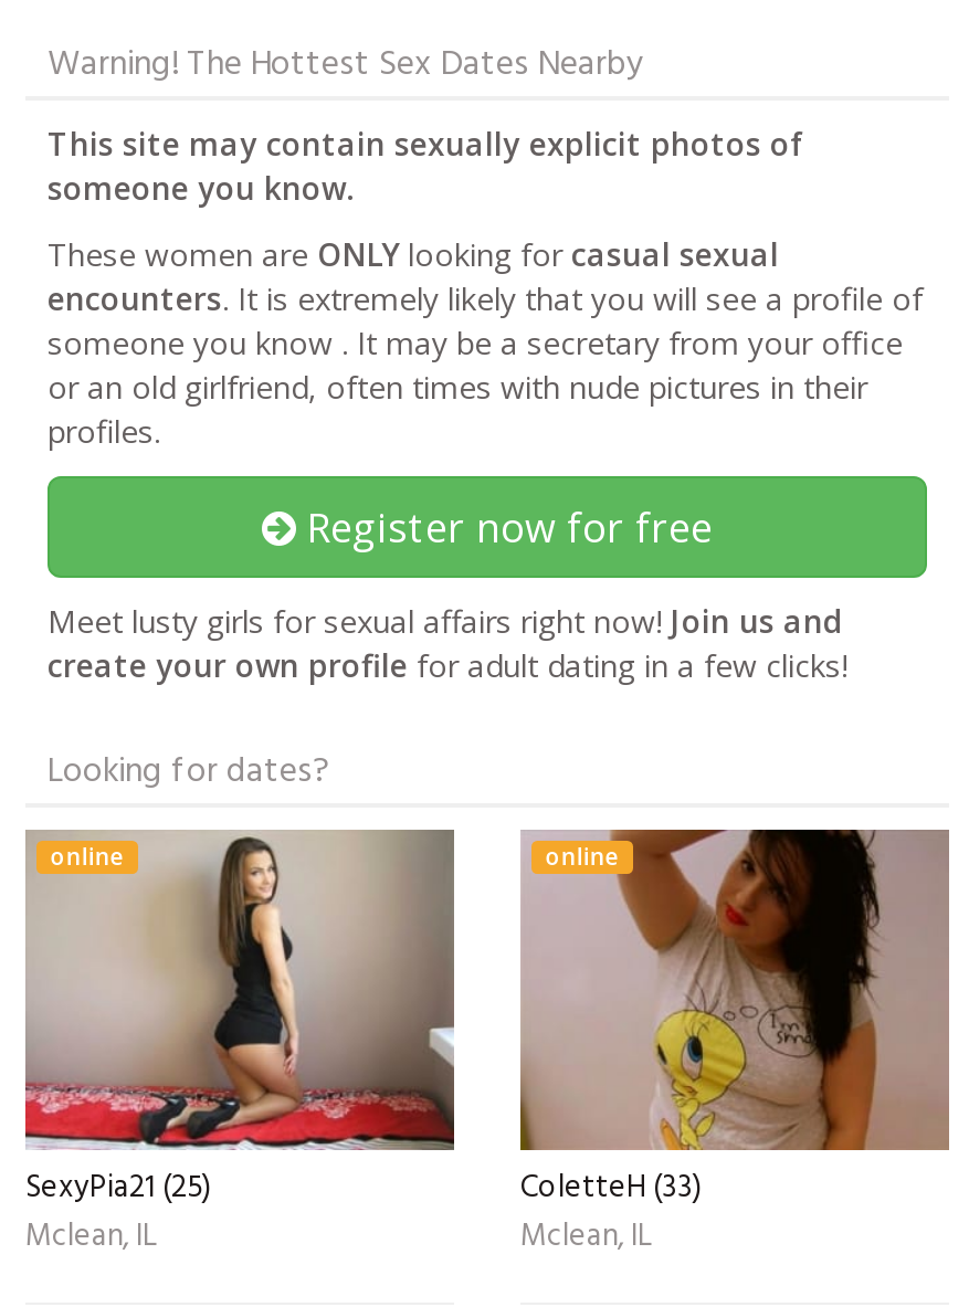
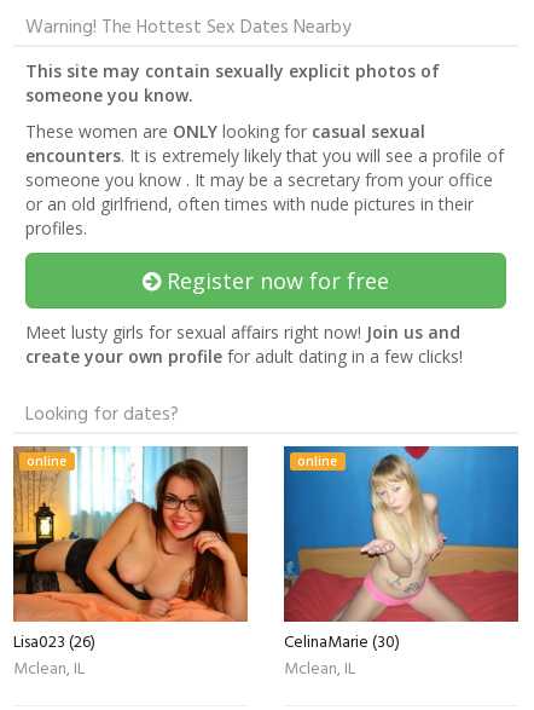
[25,830,456,1214] [image] | SexyPia21 (25) -> [12,446,249,657] [image] | Lisa023 (26)
[520,828,951,1214] [image] | ColetteH (33) -> [283,445,520,657] [image] | CelinaMarie (30)

